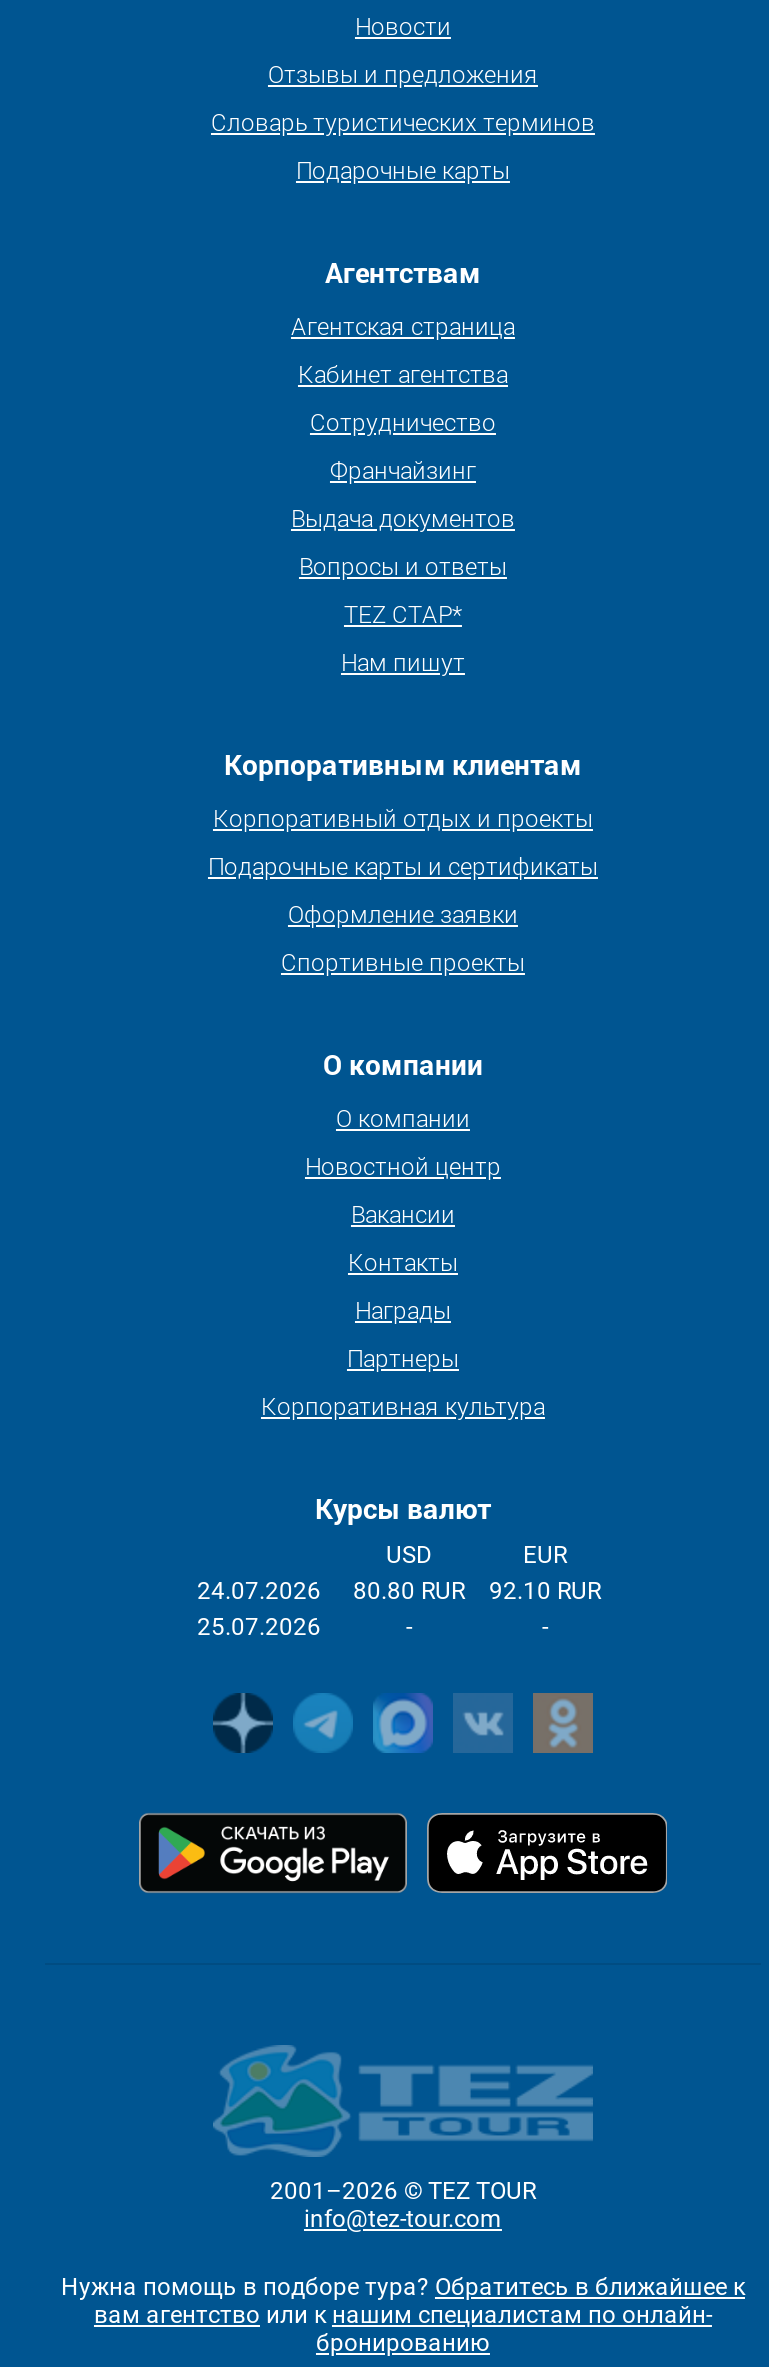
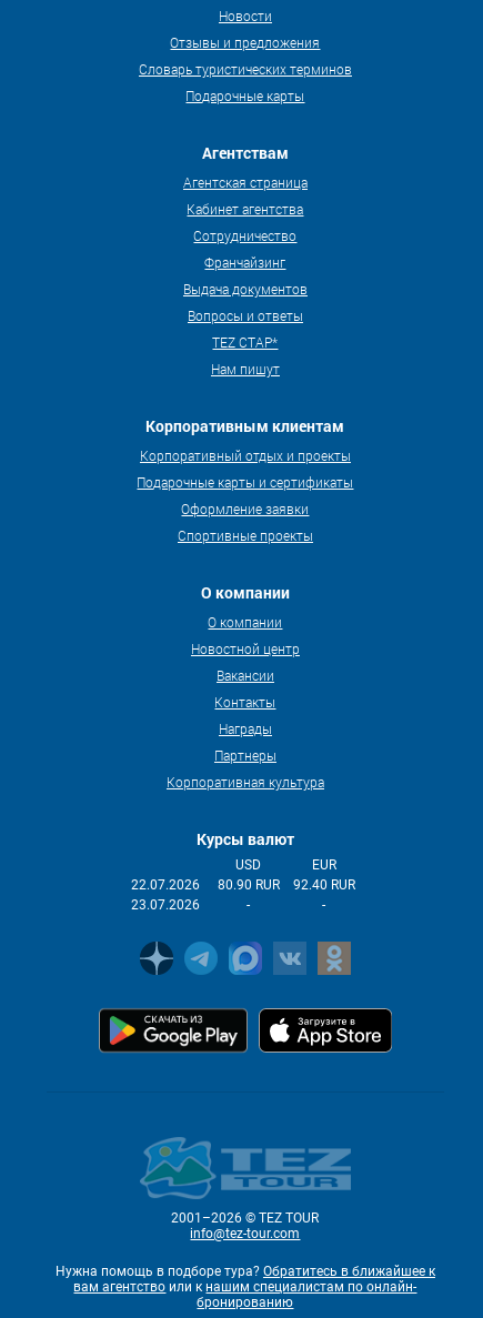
[197,1577,321,1605] 24.07.2026 -> [131,877,200,893] 22.07.2026
[353,1577,465,1605] 80.80 RUR -> [218,877,280,893] 80.90 RUR
[489,1577,601,1605] 92.10 RUR -> [293,877,355,893] 92.40 RUR
[197,1613,321,1641] 25.07.2026 -> [131,897,200,913] 23.07.2026

